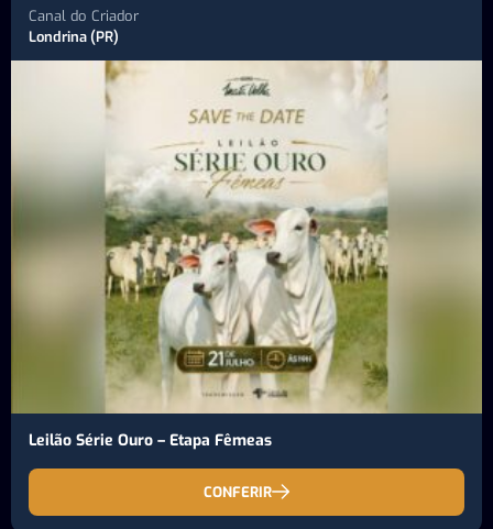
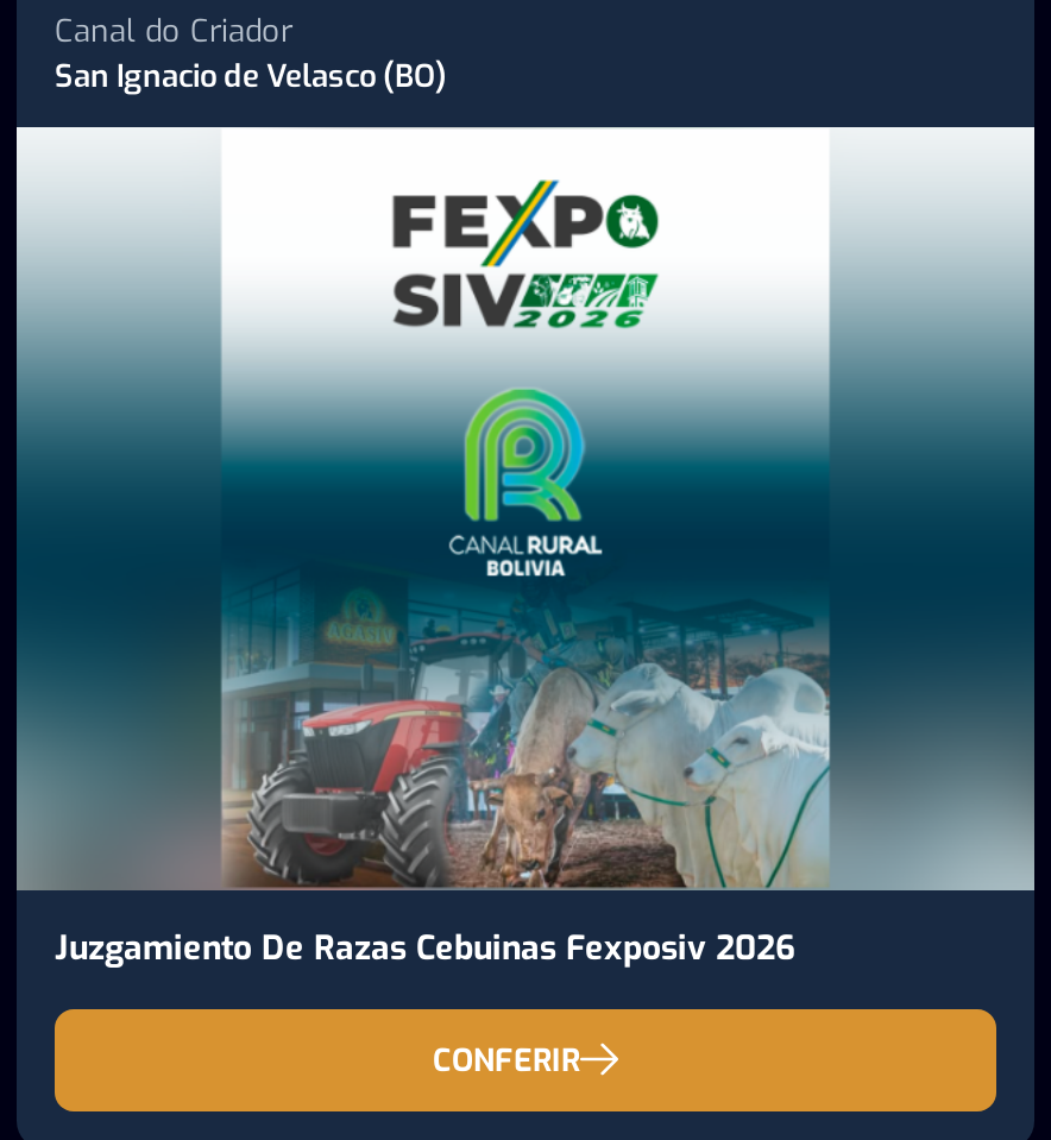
[29,27,119,46] Londrina (PR) -> [55,55,447,95] San Ignacio de Velasco (BO)
[10,59,483,450] [image] | Leilão Série Ouro – Etapa Fêmeas -> [14,125,1034,970] [image] | Juzgamiento De Razas Cebuinas Fexposiv 2026

